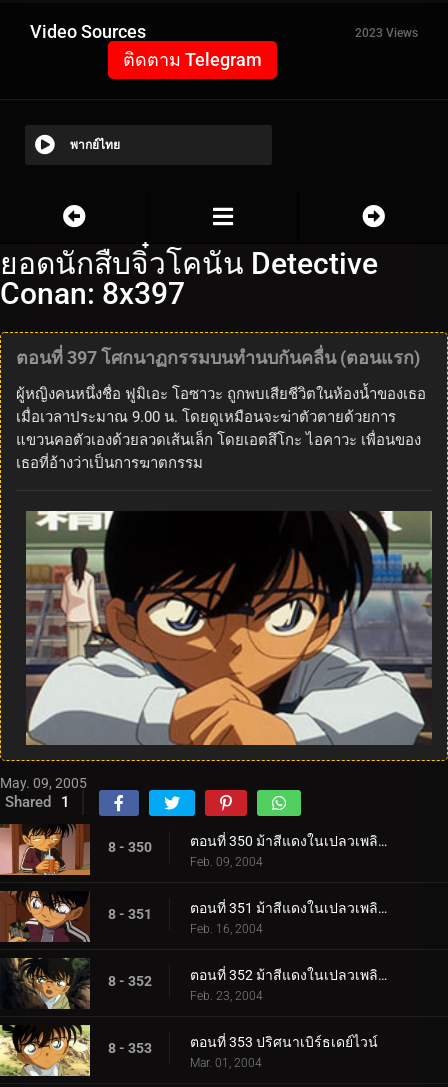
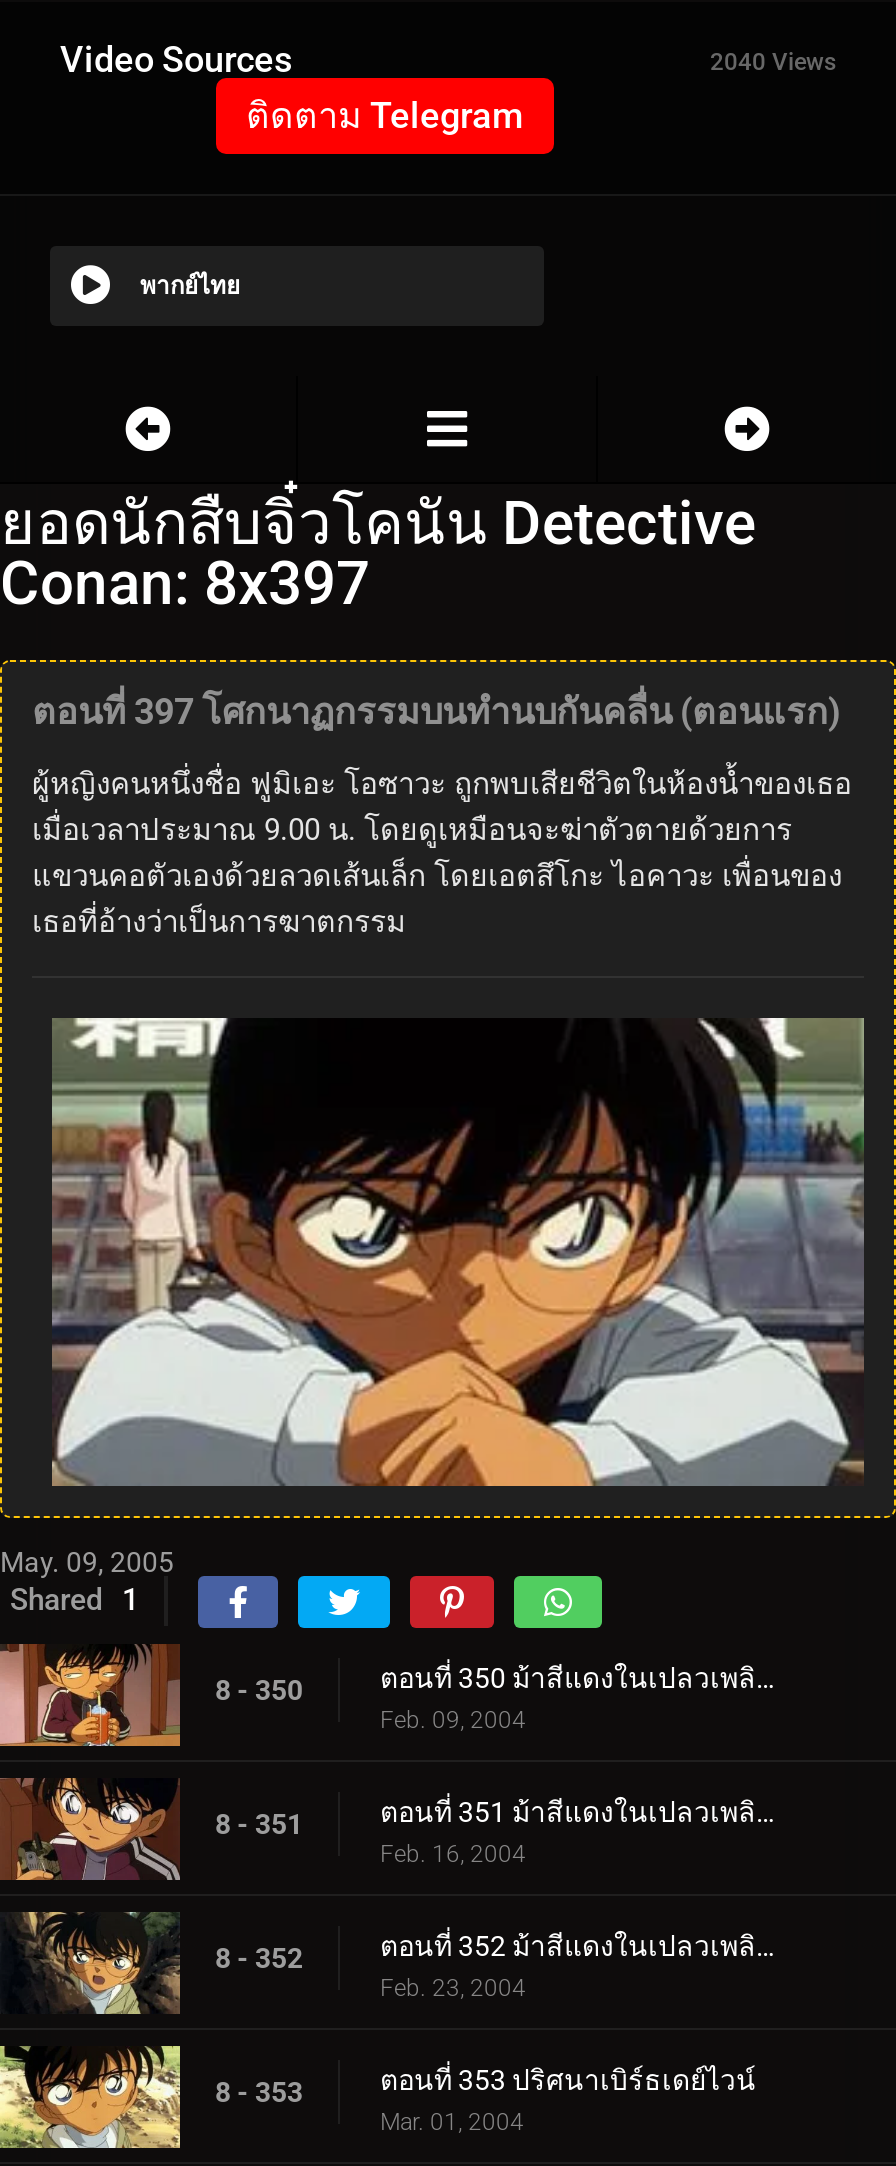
[355,26,418,40] 2023 Views -> [710,48,836,76] 2040 Views

